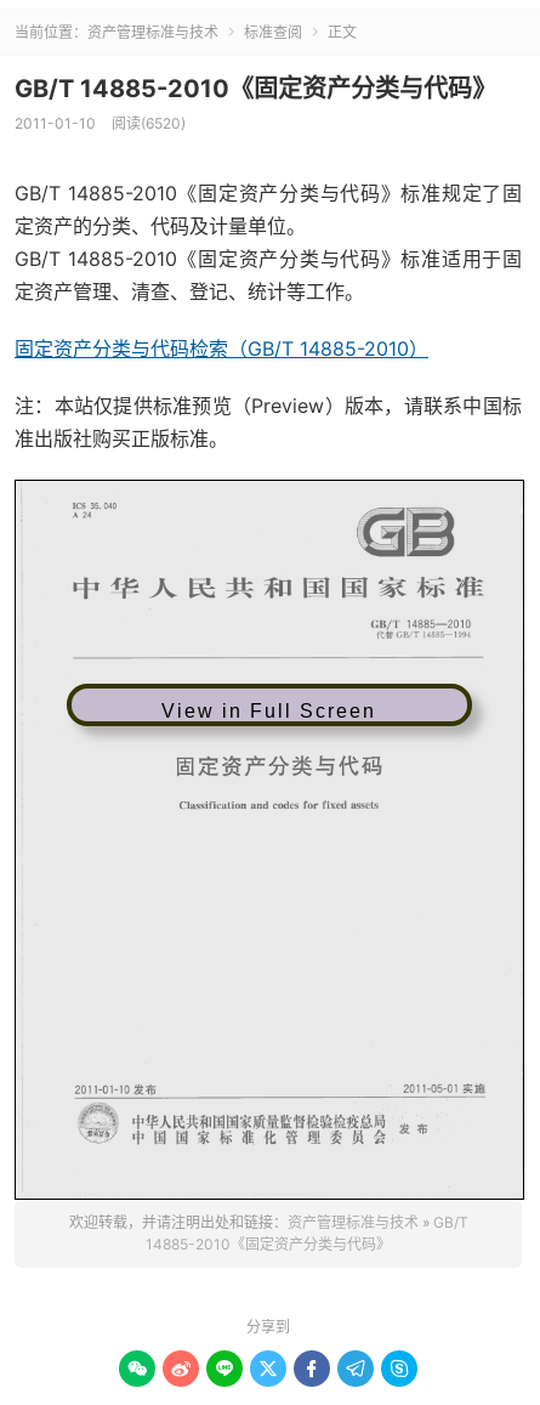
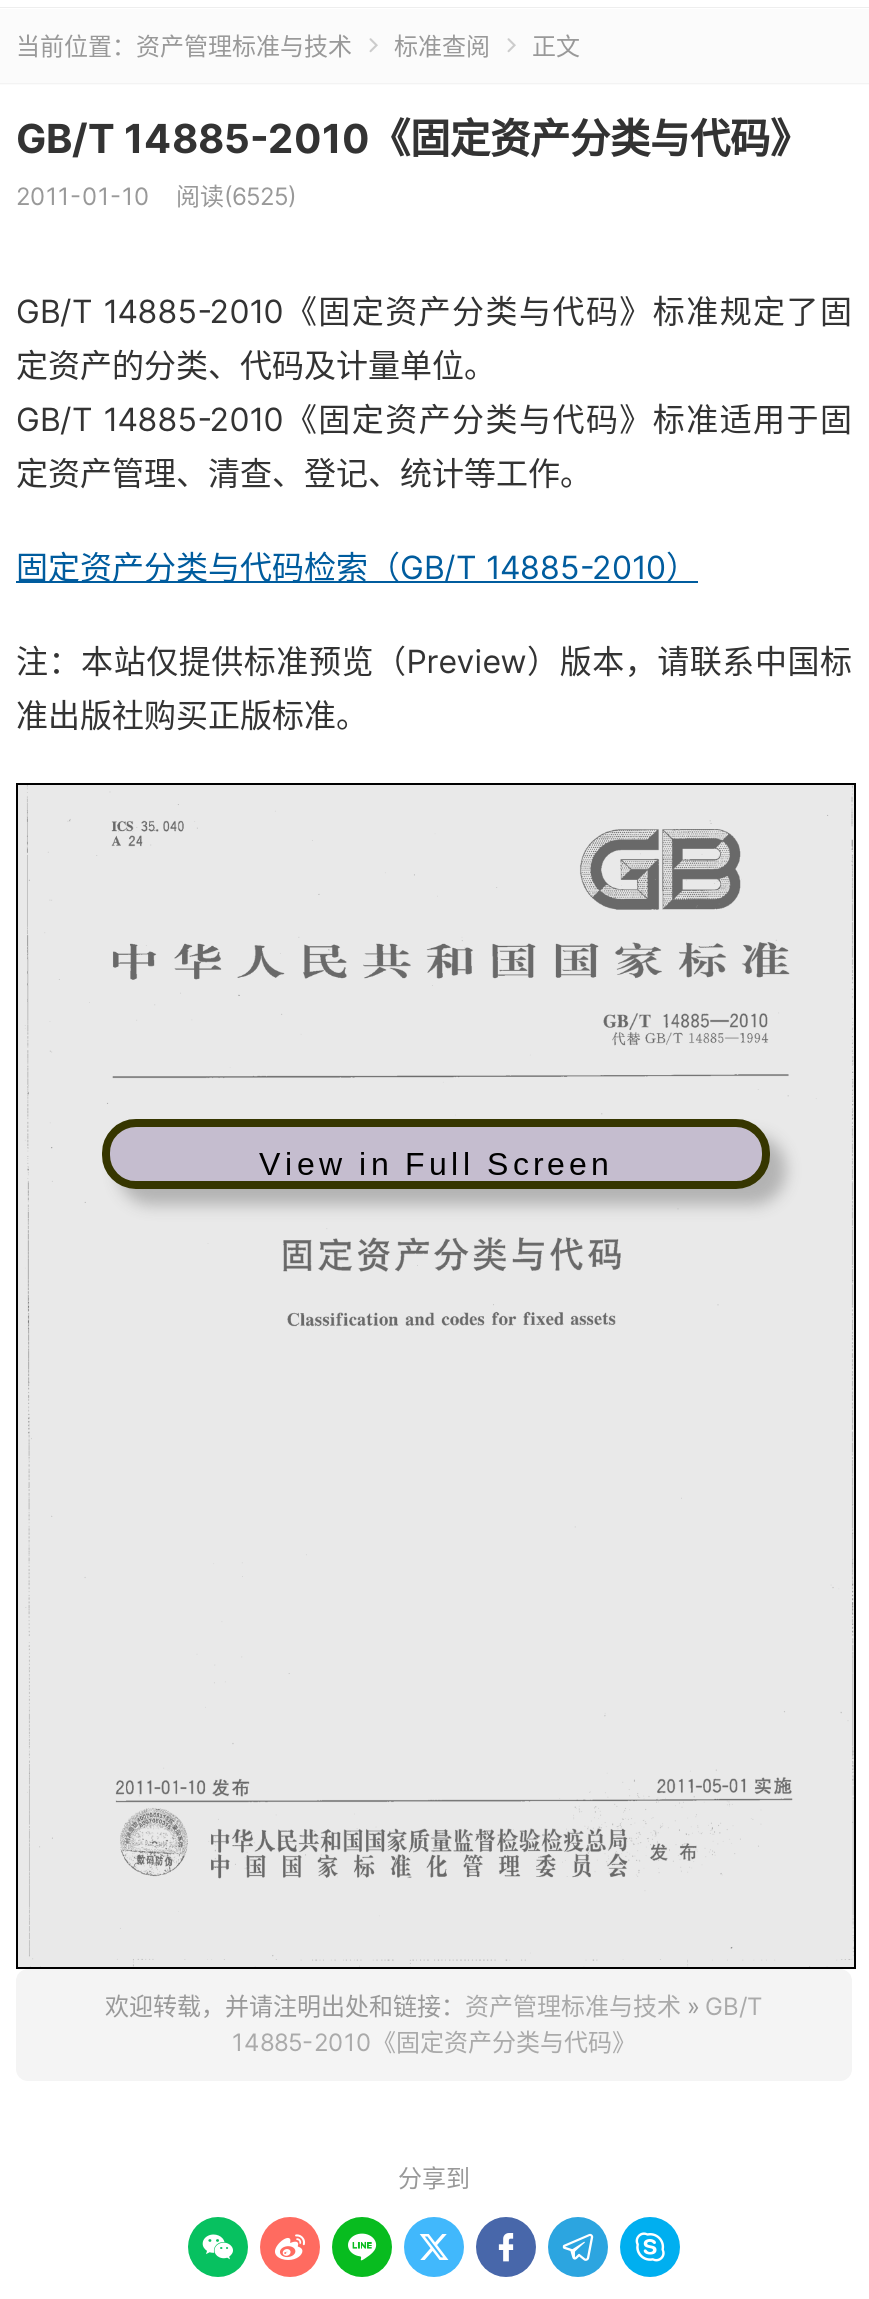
[15,114,186,132] 2011-01-10 阅读(6520) -> [16,181,296,211] 2011-01-10 阅读(6525)

